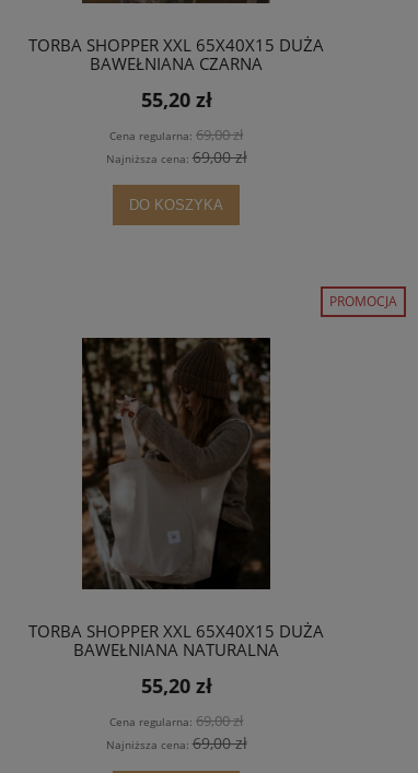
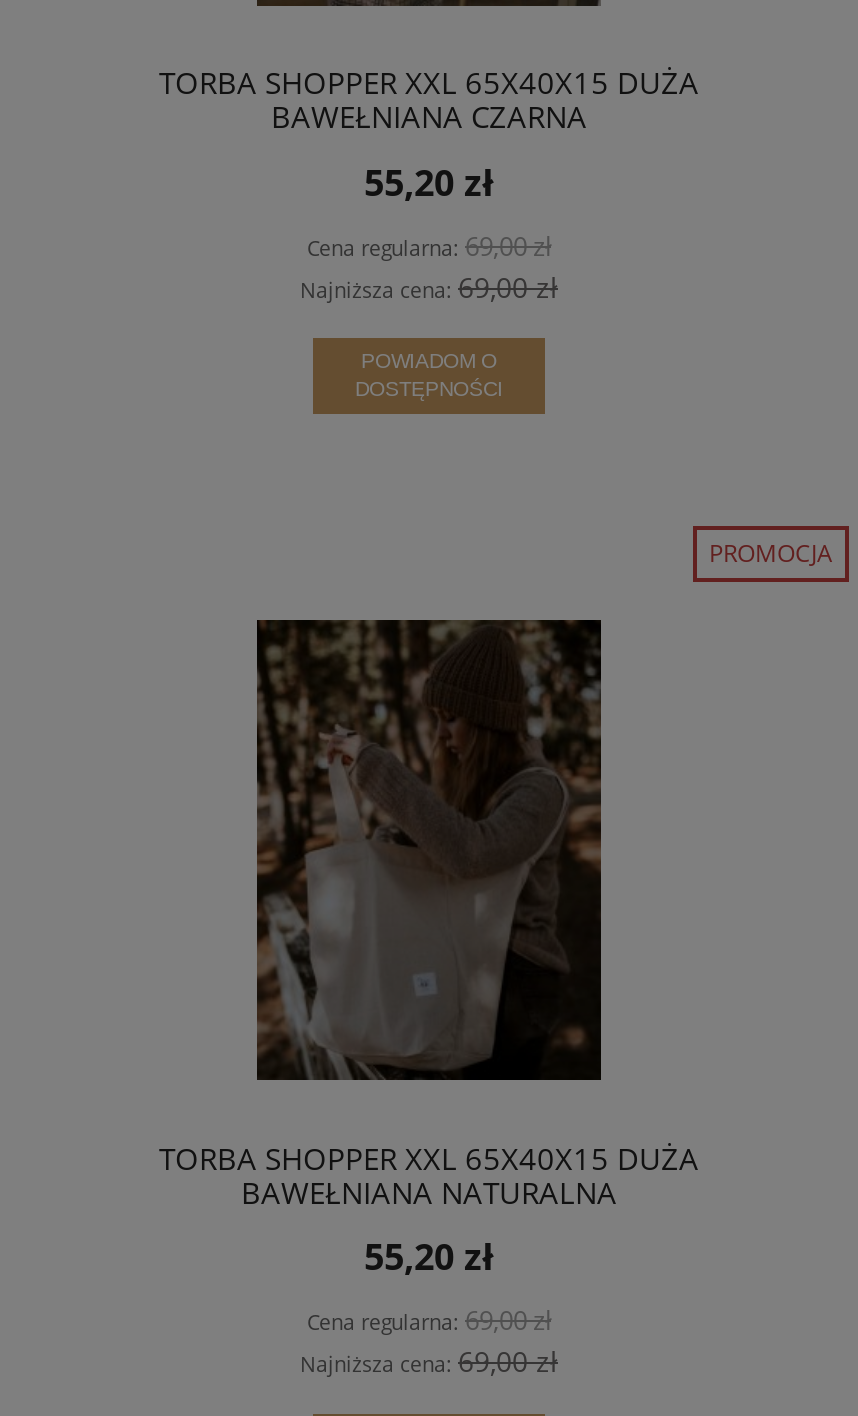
[129,197,223,213] DO KOSZYKA -> [355,351,503,401] POWIADOM O | DOSTĘPNOŚCI

